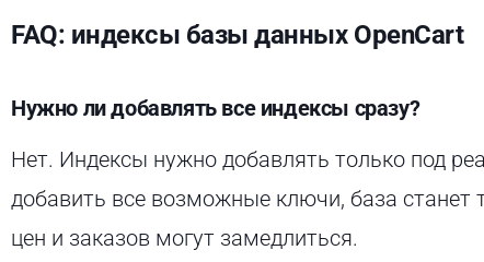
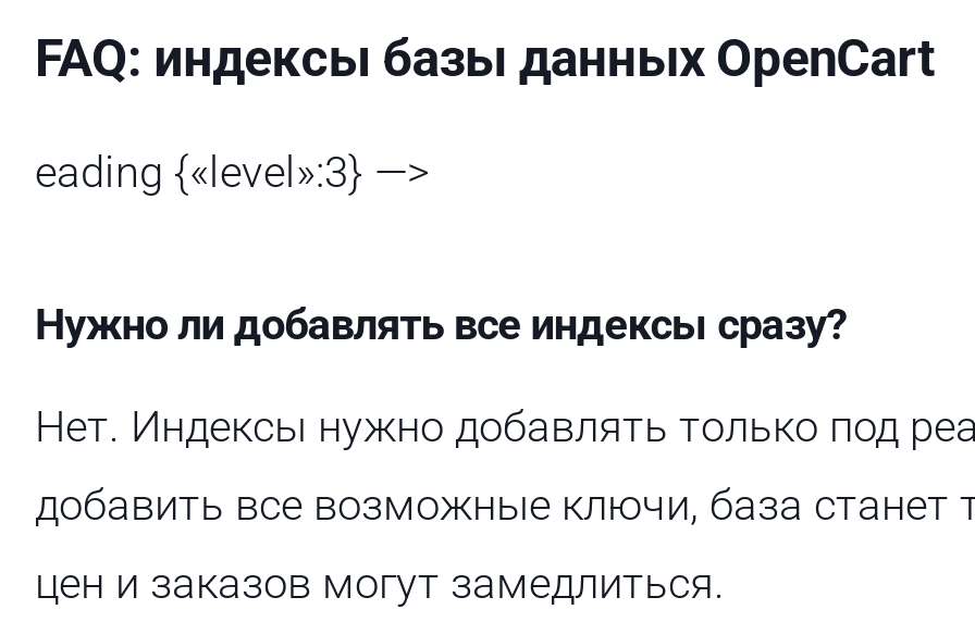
none -> [35,145,429,197] eading {«level»:3} —>

